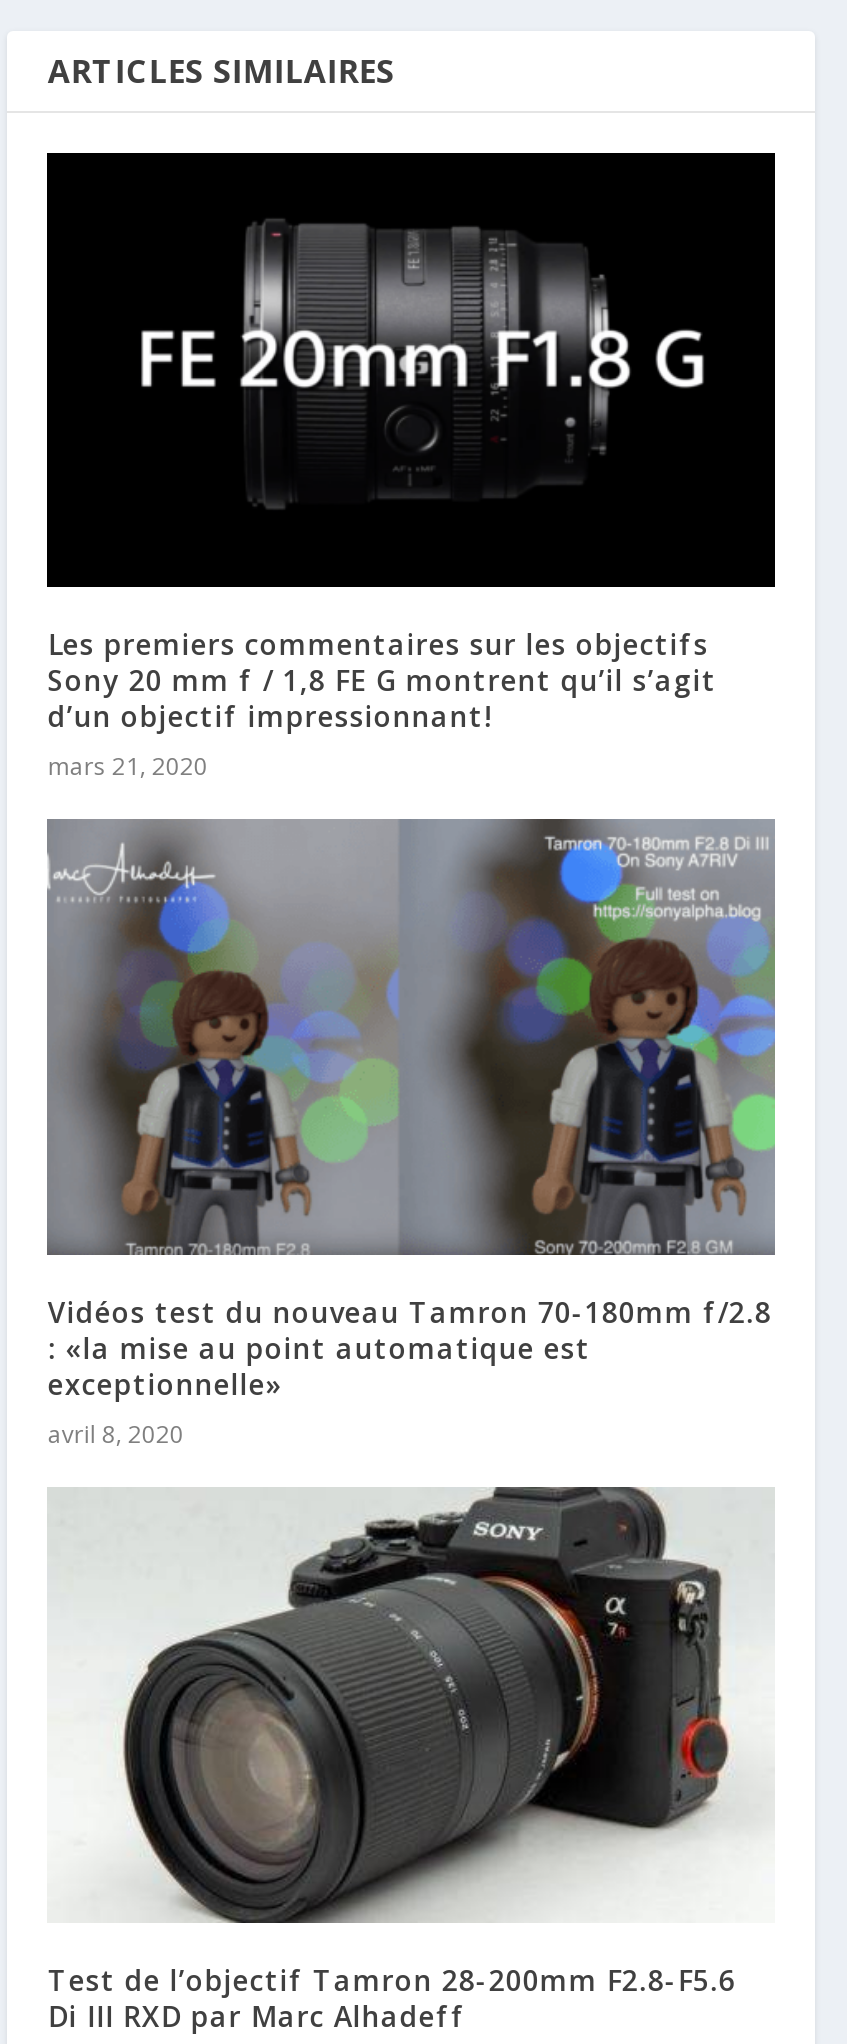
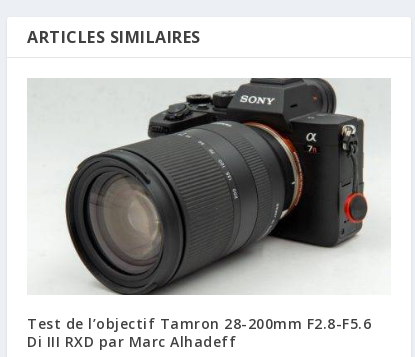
[45,151,777,784] [image] | Les premiers commentaires sur les objectifs | Sony 20 mm f / 1,8 FE G montrent qu’il s’agit | d’un objectif impressionnant! | mars 21, 2020 -> none
[45,817,777,1452] [image] | Vidéos test du nouveau Tamron 70-180mm f/2.8 | : «la mise au point automatique est | exceptionnelle» | avril 8, 2020 -> none

